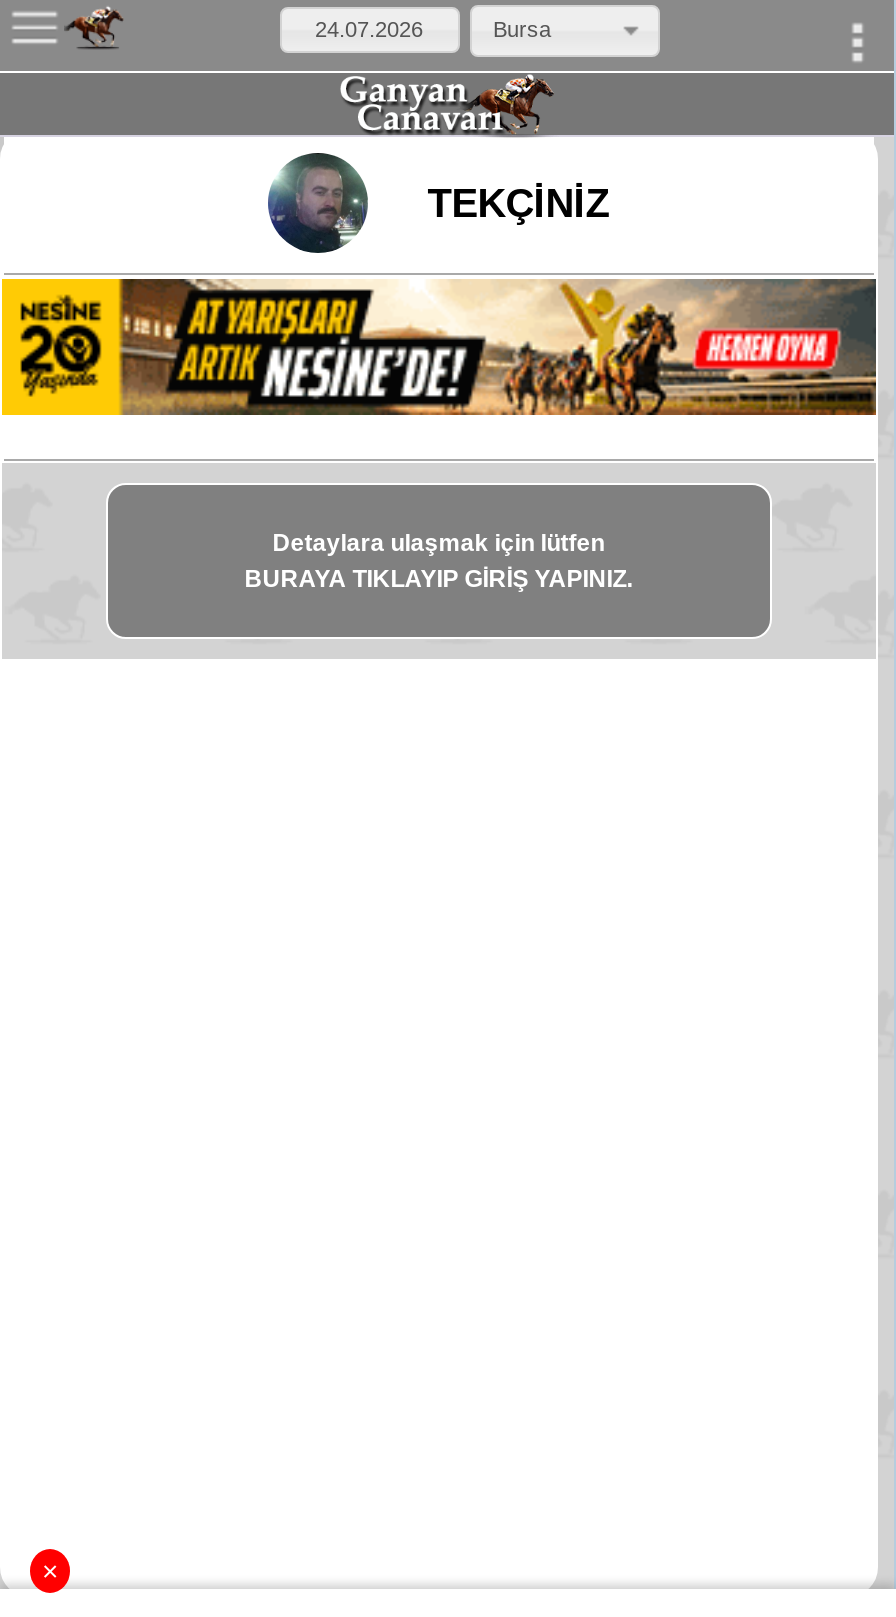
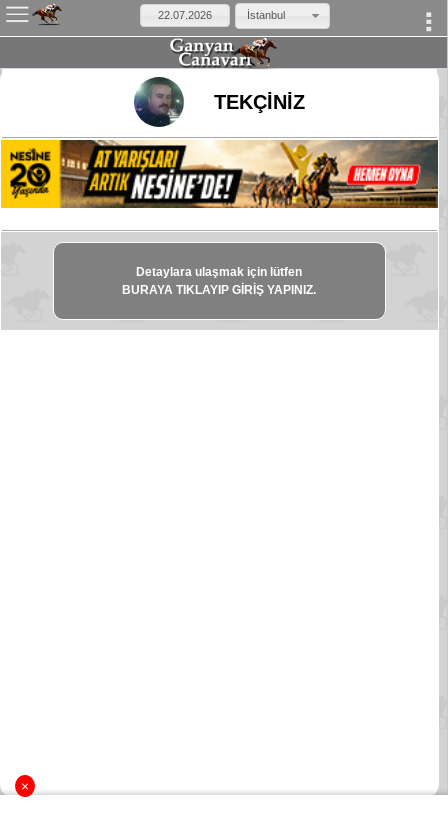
[493,18,551,42] Bursa -> [246,9,284,21] İstanbul

